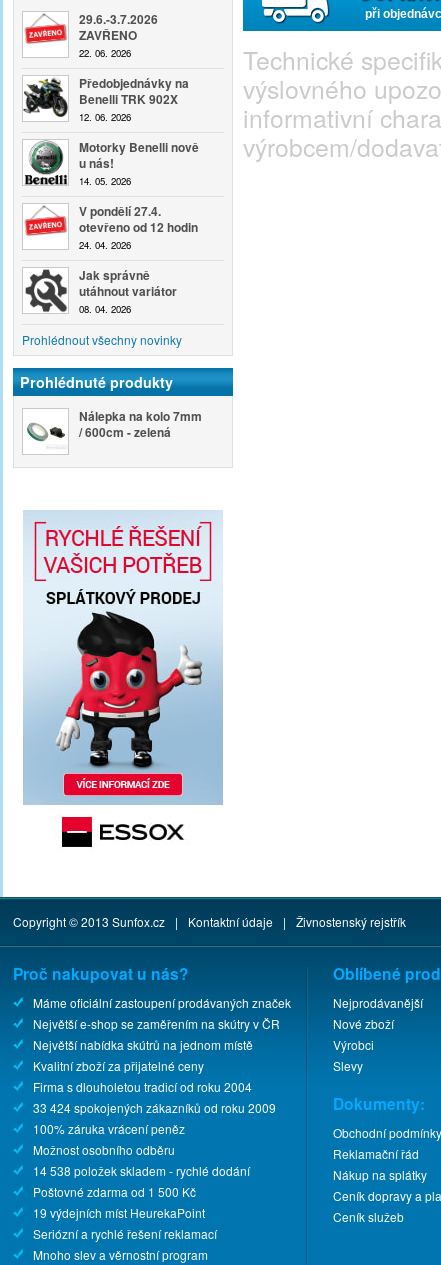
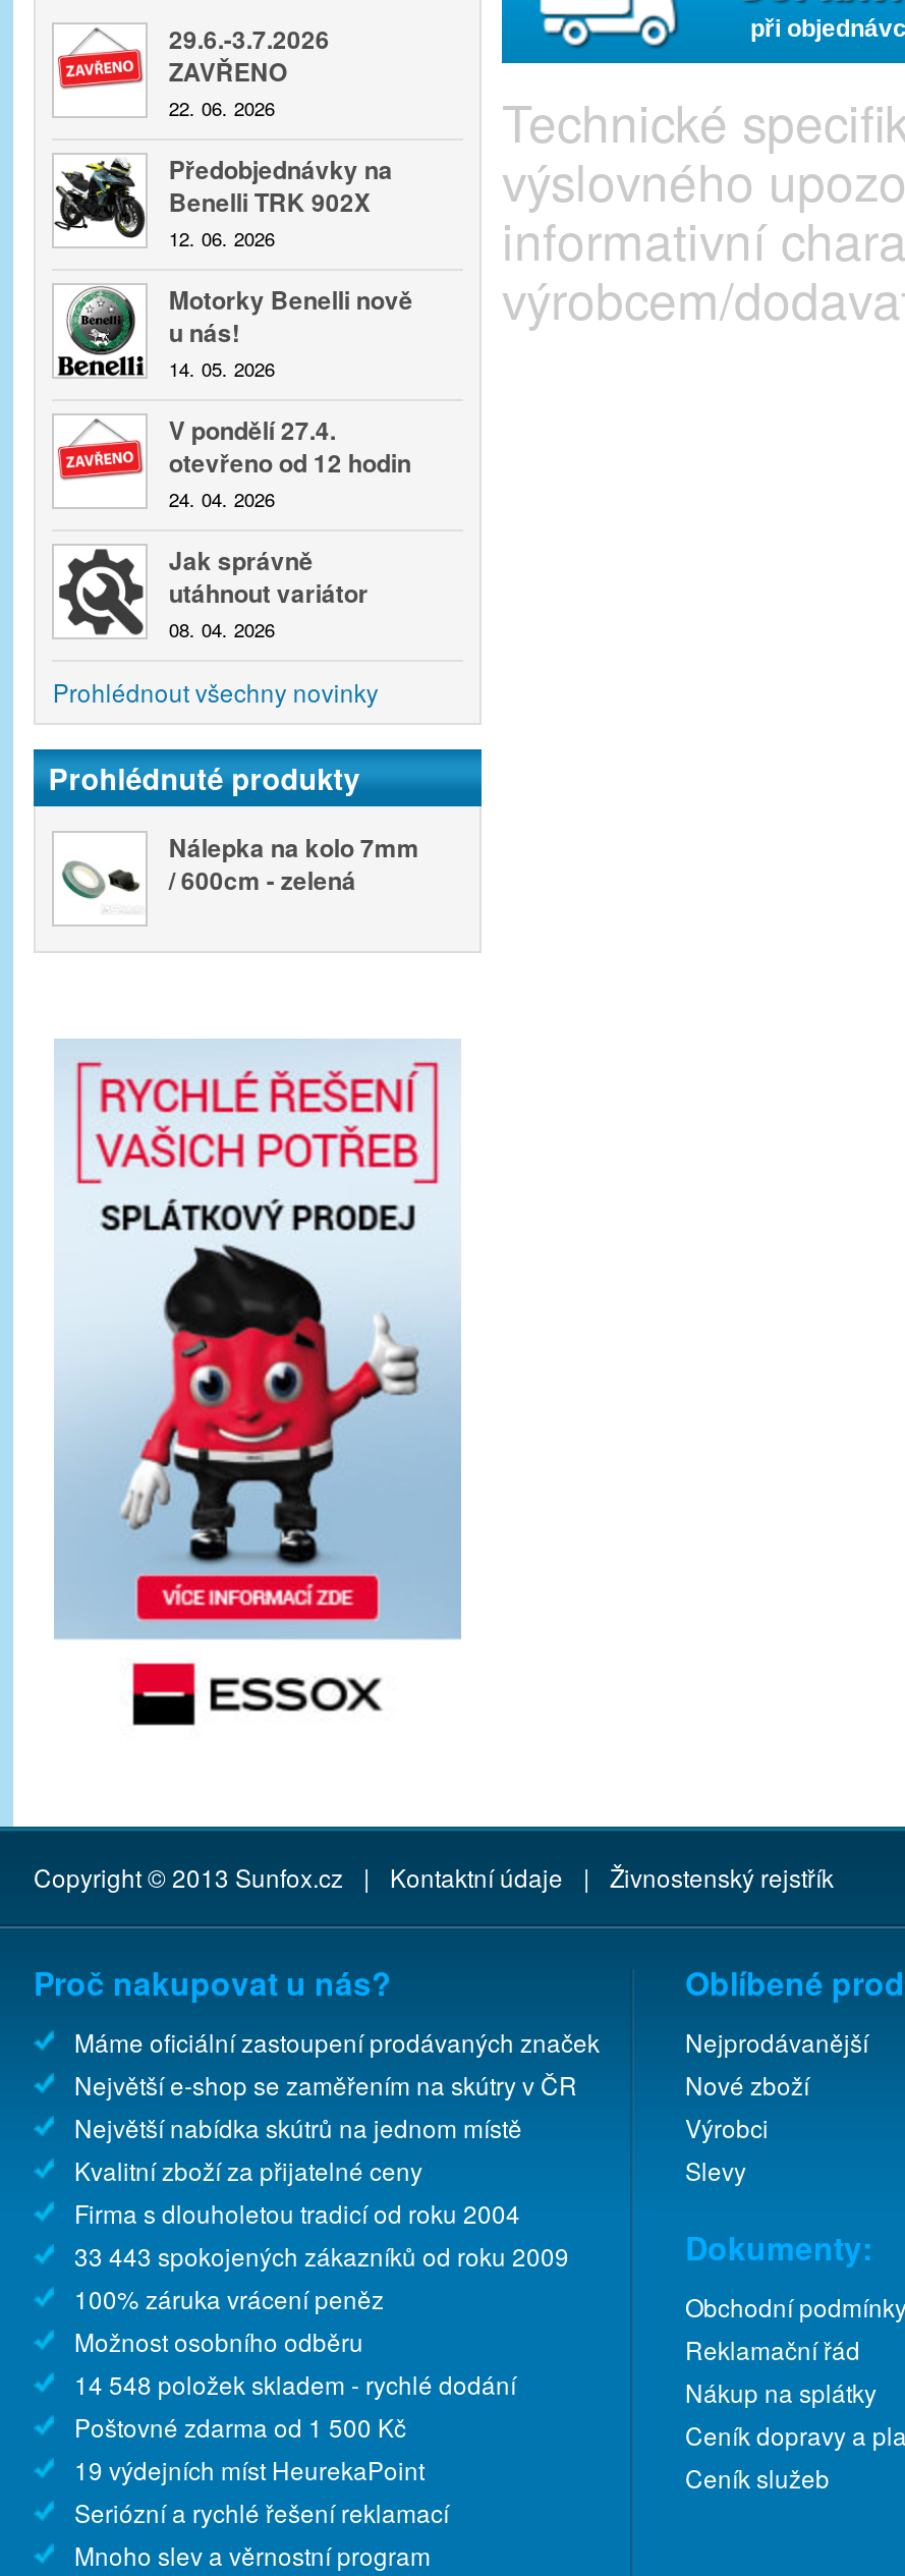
[33,1099,276,1116] 33 424 spokojených zákazníků od roku 2009 -> [74,2239,569,2273] 33 443 spokojených zákazníků od roku 2009
[33,1162,250,1179] 14 538 položek skladem - rychlé dodání -> [74,2367,516,2401] 14 548 položek skladem - rychlé dodání

